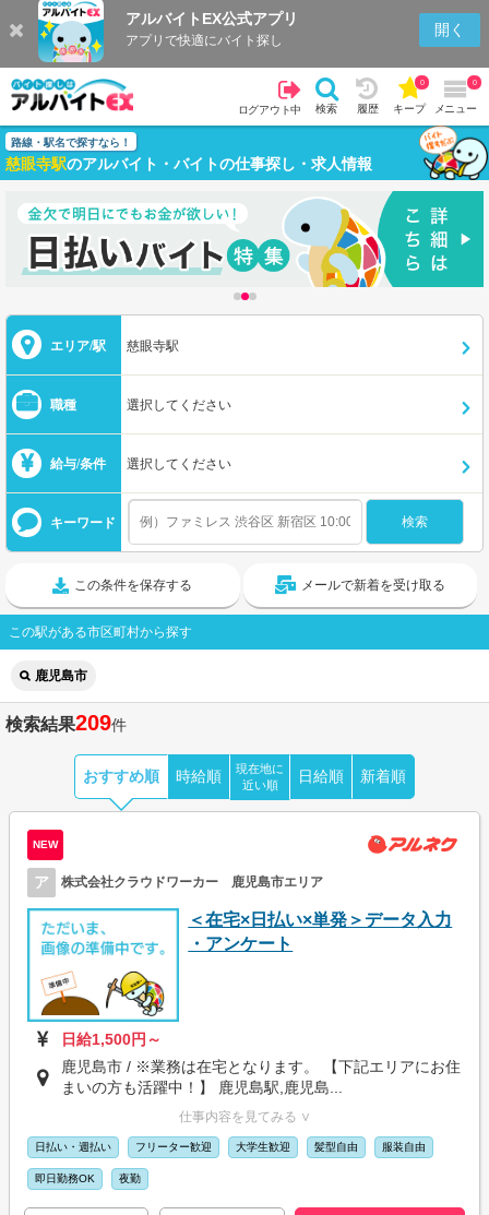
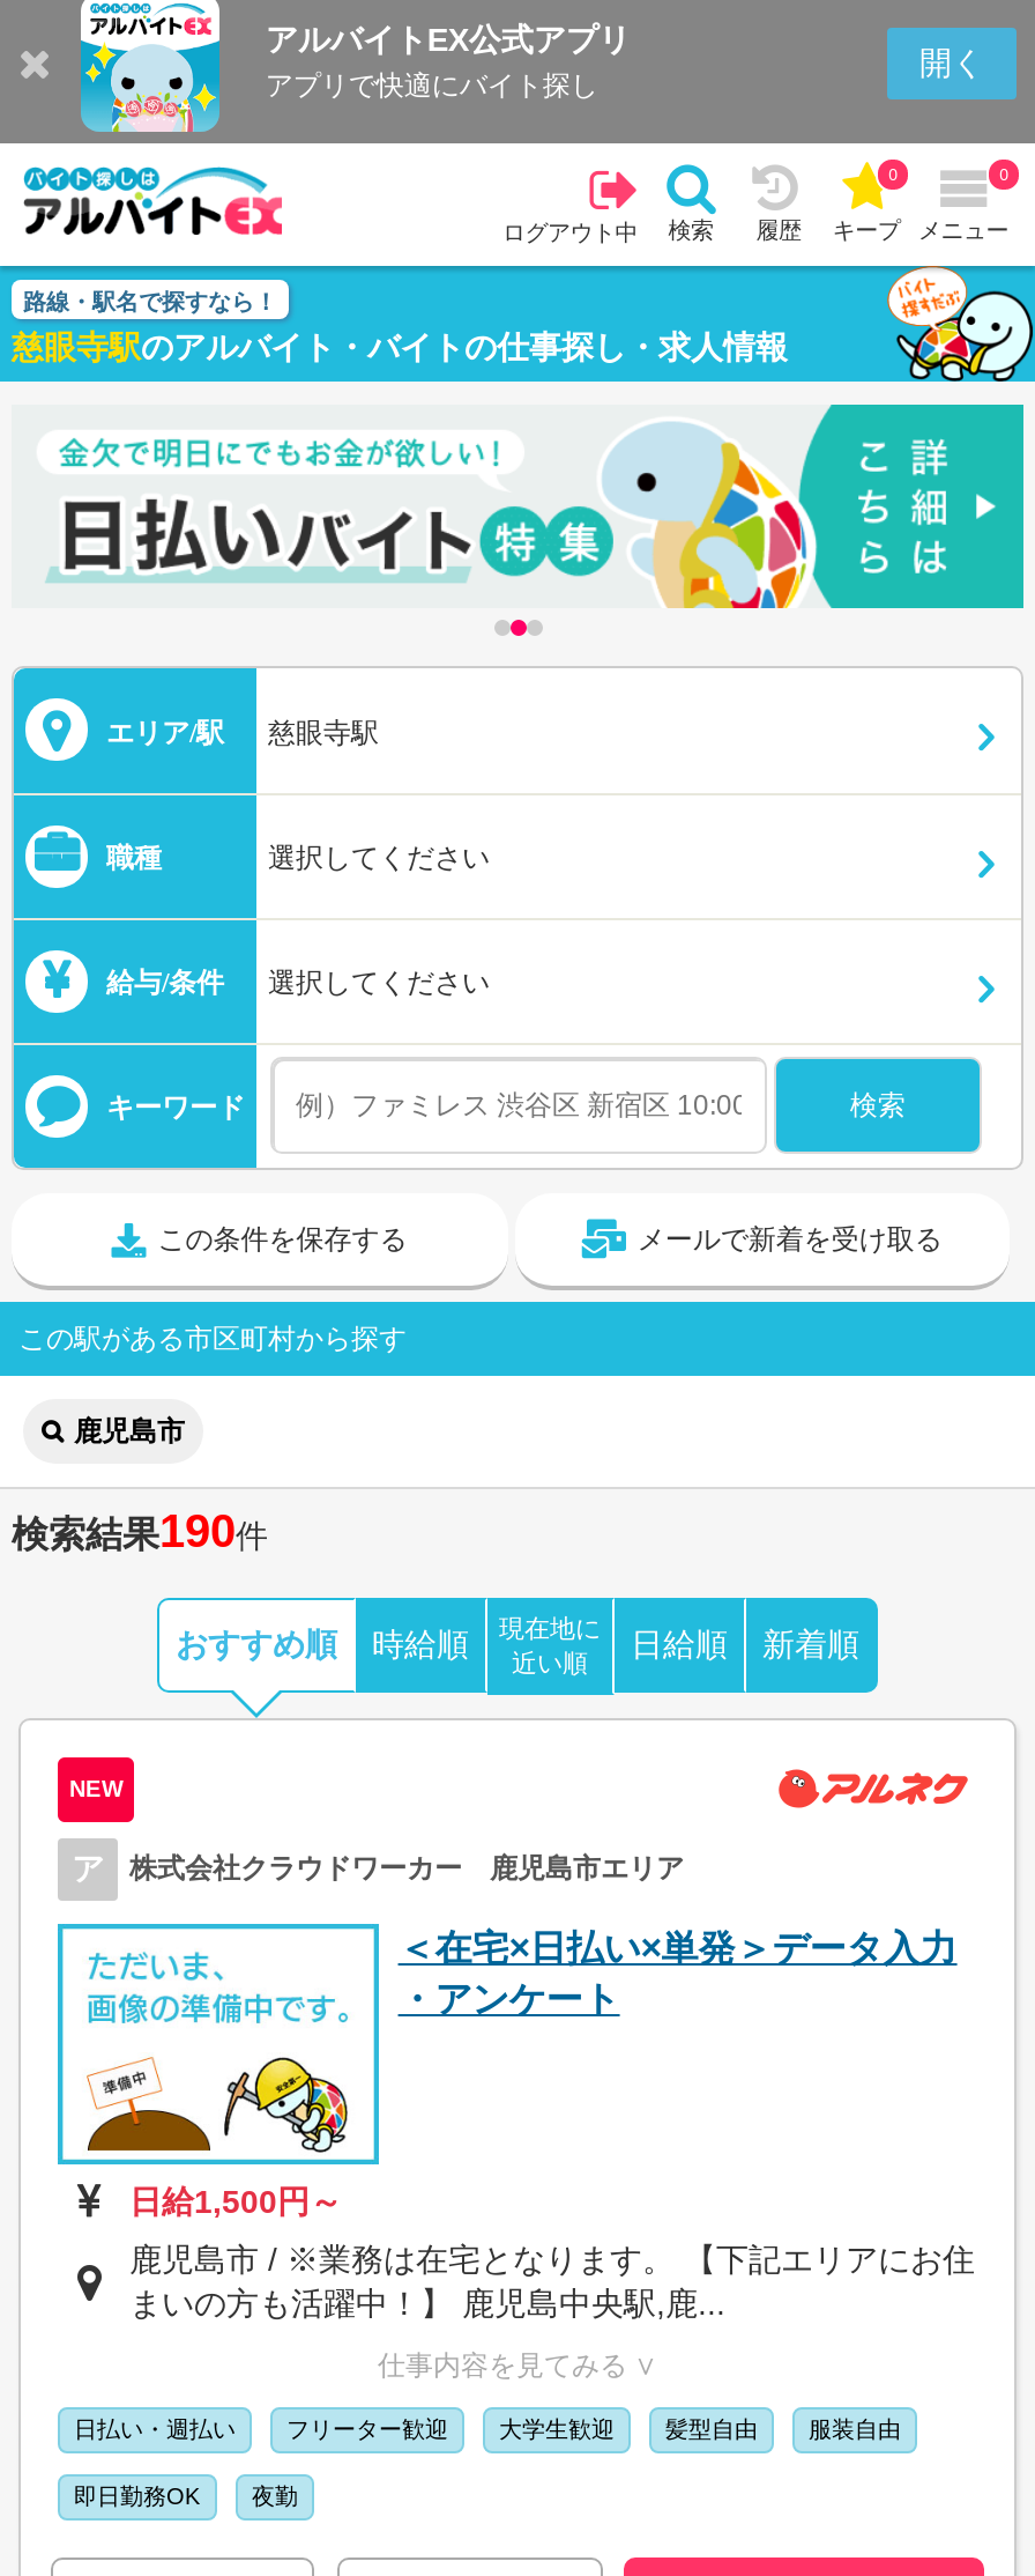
[5,710,127,734] 検索結果209件 -> [12,1504,268,1555] 検索結果190件
[61,1079,343,1096] まいの方も活躍中！】 鹿児島駅,鹿児島... -> [129,2285,725,2322] まいの方も活躍中！】 鹿児島中央駅,鹿...

